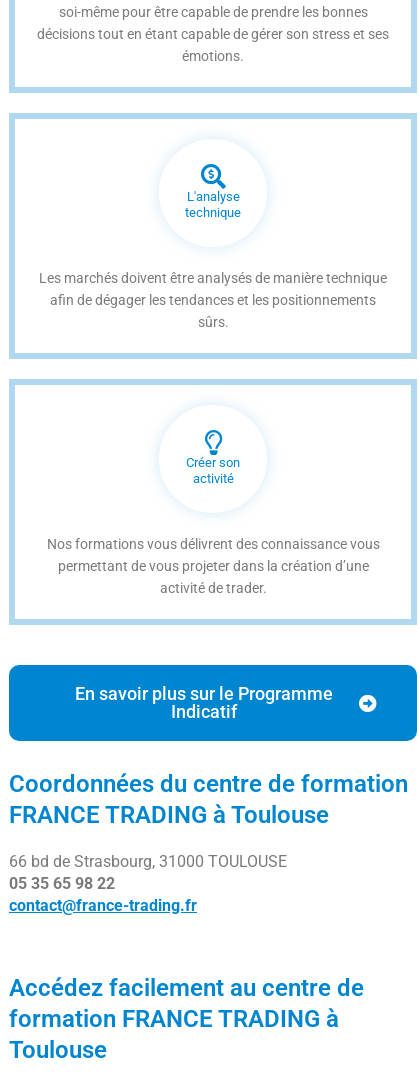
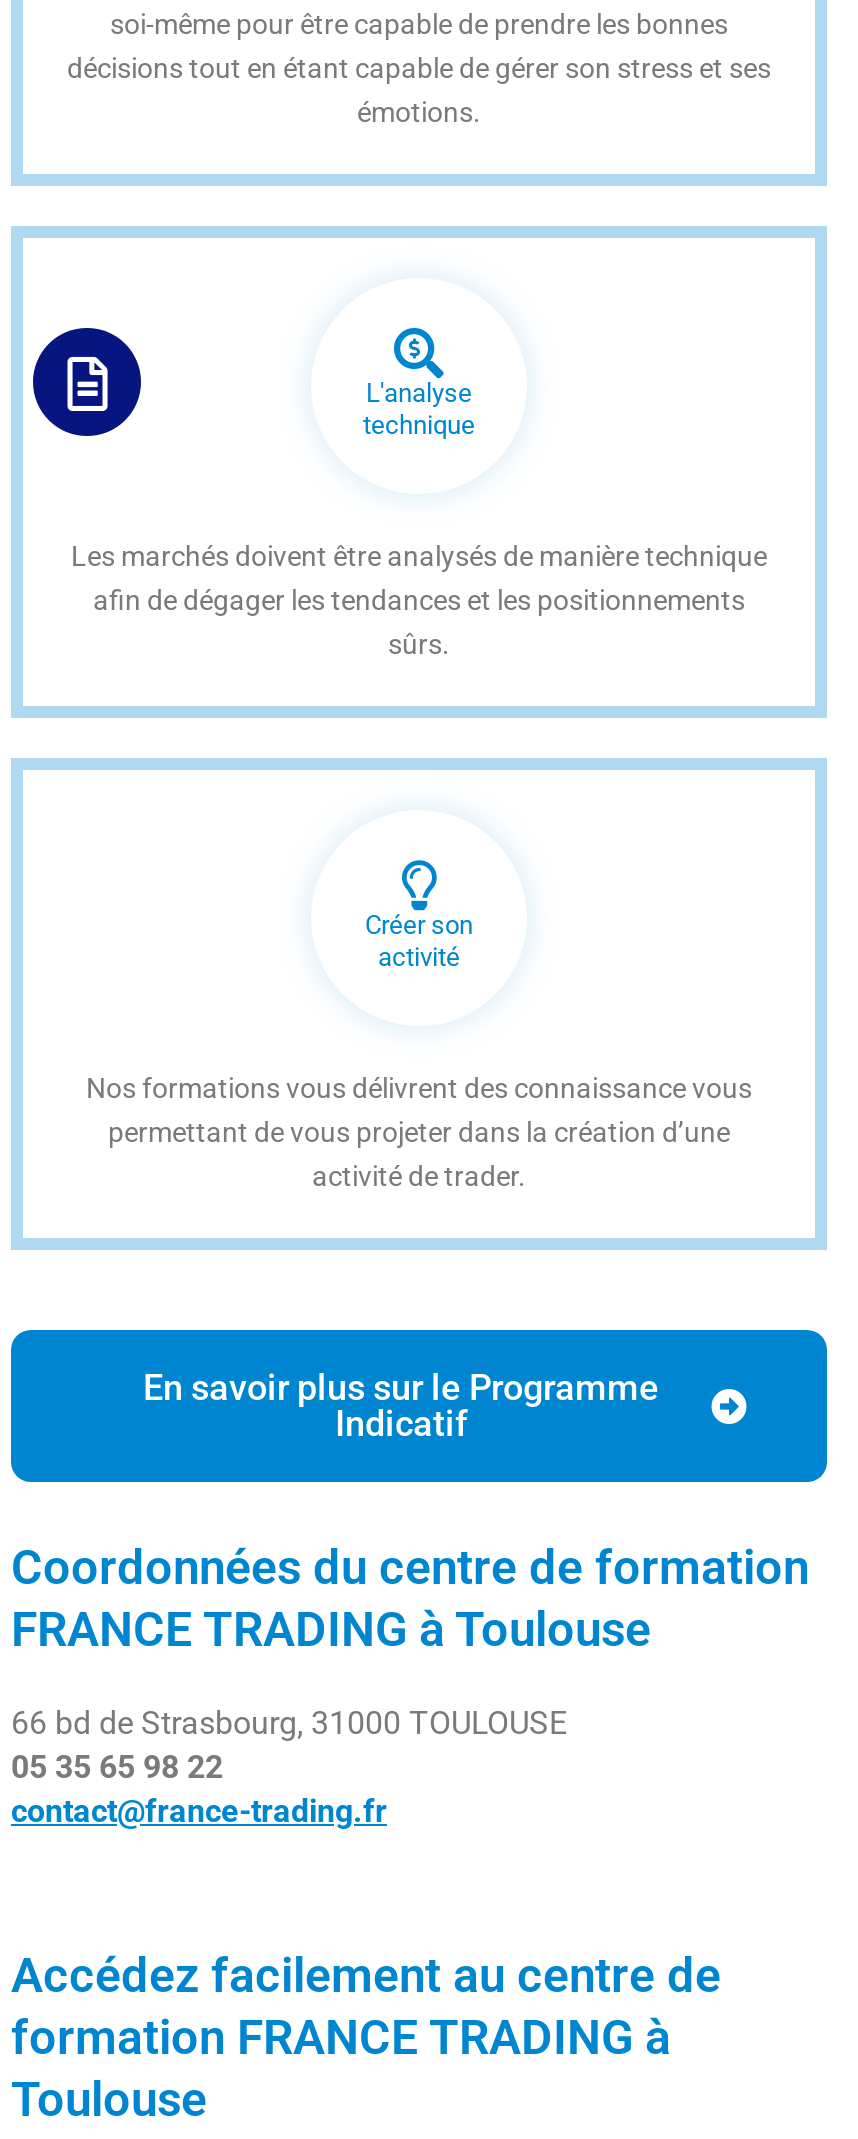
none -> [31,326,143,438] [image]

